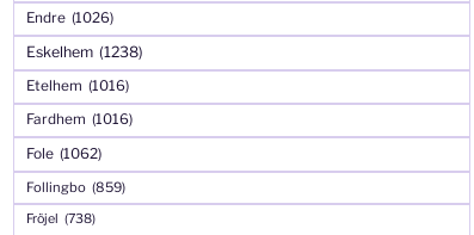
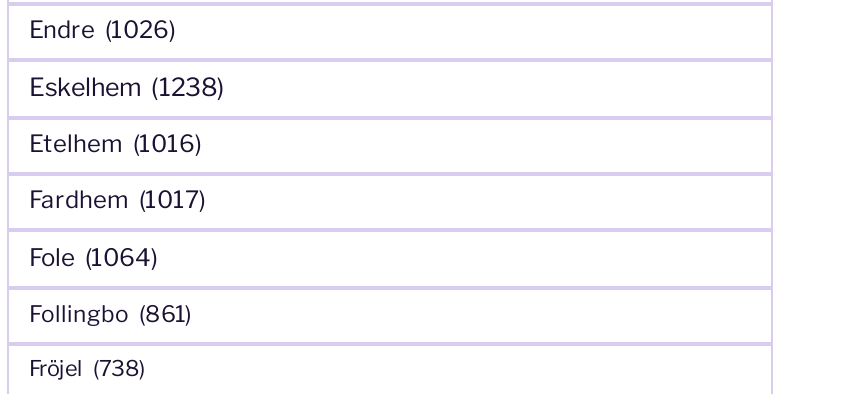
[26,111,133,127] Fardhem (1016) -> [29,185,205,213] Fardhem (1017)
[26,144,101,162] Fole (1062) -> [29,241,157,271] Fole (1064)
[26,179,125,195] Follingbo (859) -> [29,299,191,327] Follingbo (861)

